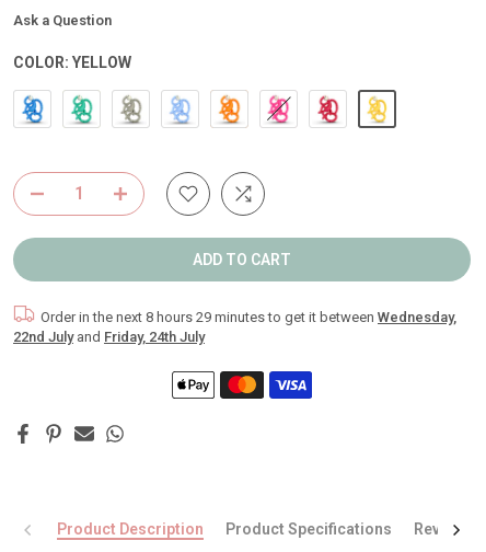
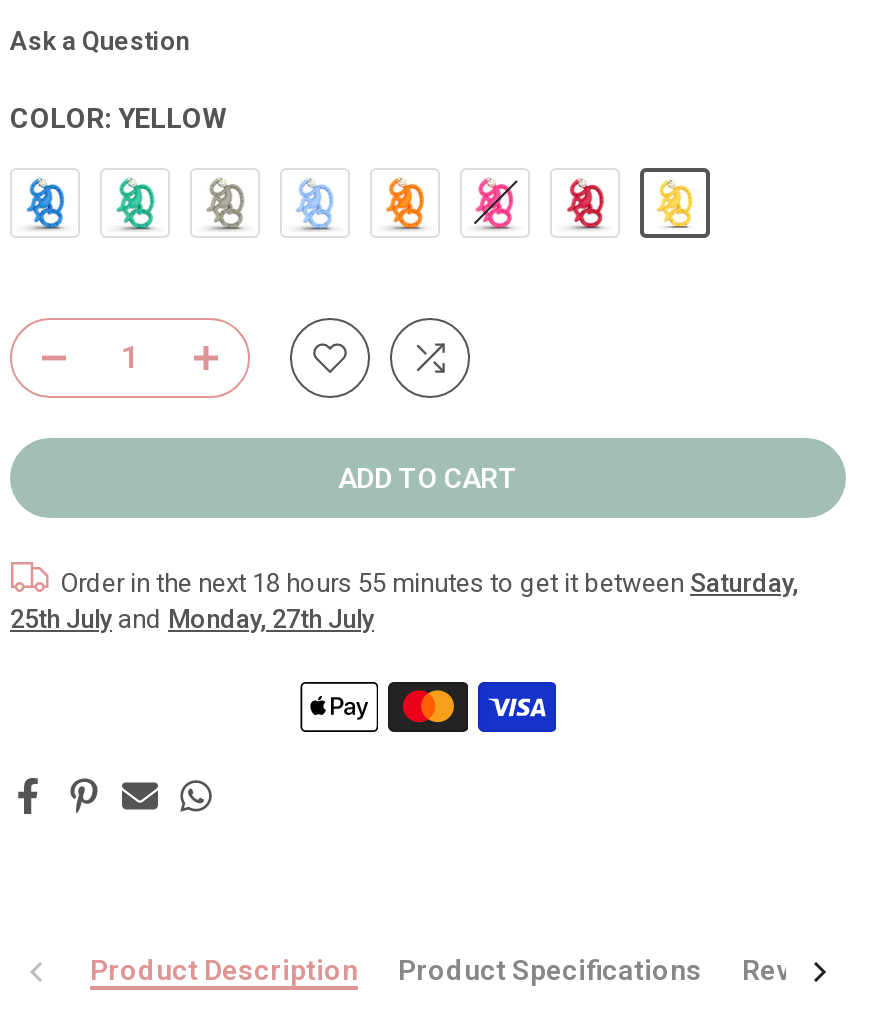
[40,308,456,325] Order in the next 8 hours 29 minutes to get it between Wednesday, -> [60,567,798,597] Order in the next 18 hours 55 minutes to get it between Saturday,
[13,328,205,345] 22nd July and Friday, 24th July -> [10,603,374,633] 25th July and Monday, 27th July

